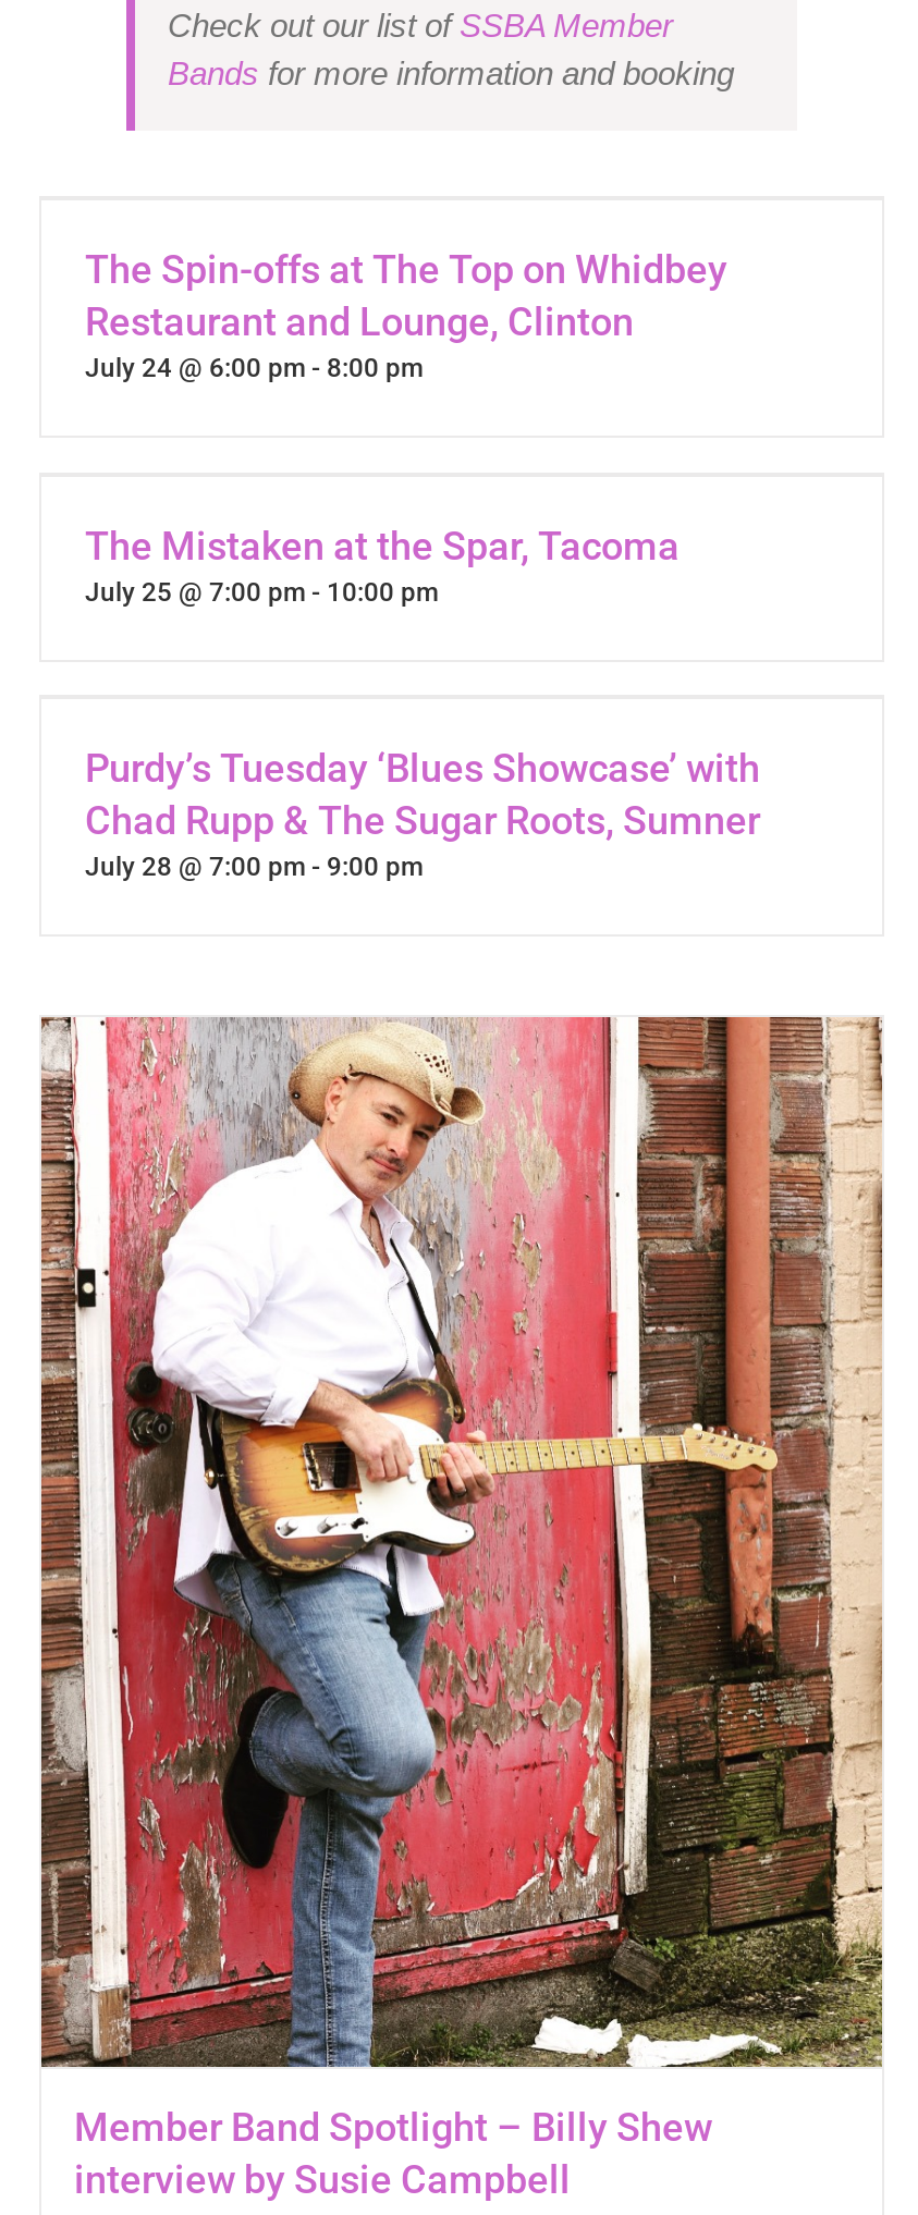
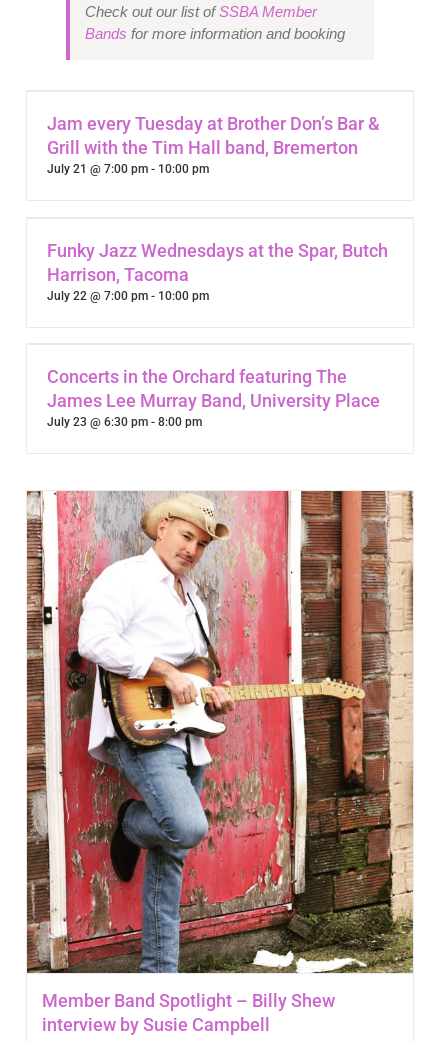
[85,247,727,384] The Spin-offs at The Top on Whidbey | Restaurant and Lounge, Clinton | July 24 @ 6:00 pm - 8:00 pm -> [47,113,380,176] Jam every Tuesday at Brother Don’s Bar & | Grill with the Tim Hall band, Bremerton | July 21 @ 7:00 pm - 10:00 pm
[85,522,680,607] The Mistaken at the Spar, Tacoma | July 25 @ 7:00 pm - 10:00 pm -> [47,240,388,303] Funky Jazz Wednesdays at the Spar, Butch | Harrison, Tacoma | July 22 @ 7:00 pm - 10:00 pm
[85,746,760,883] Purdy’s Tuesday ‘Blues Showcase’ with | Chad Rupp & The Sugar Roots, Sumner | July 28 @ 7:00 pm - 9:00 pm -> [47,366,380,429] Concerts in the Orchard featuring The | James Lee Murray Band, University Place | July 23 @ 6:30 pm - 8:00 pm

